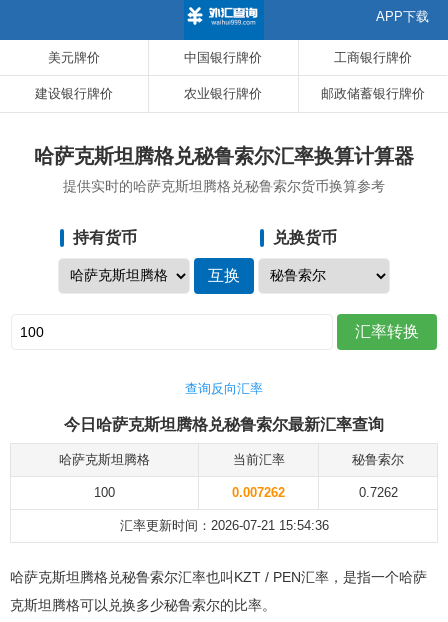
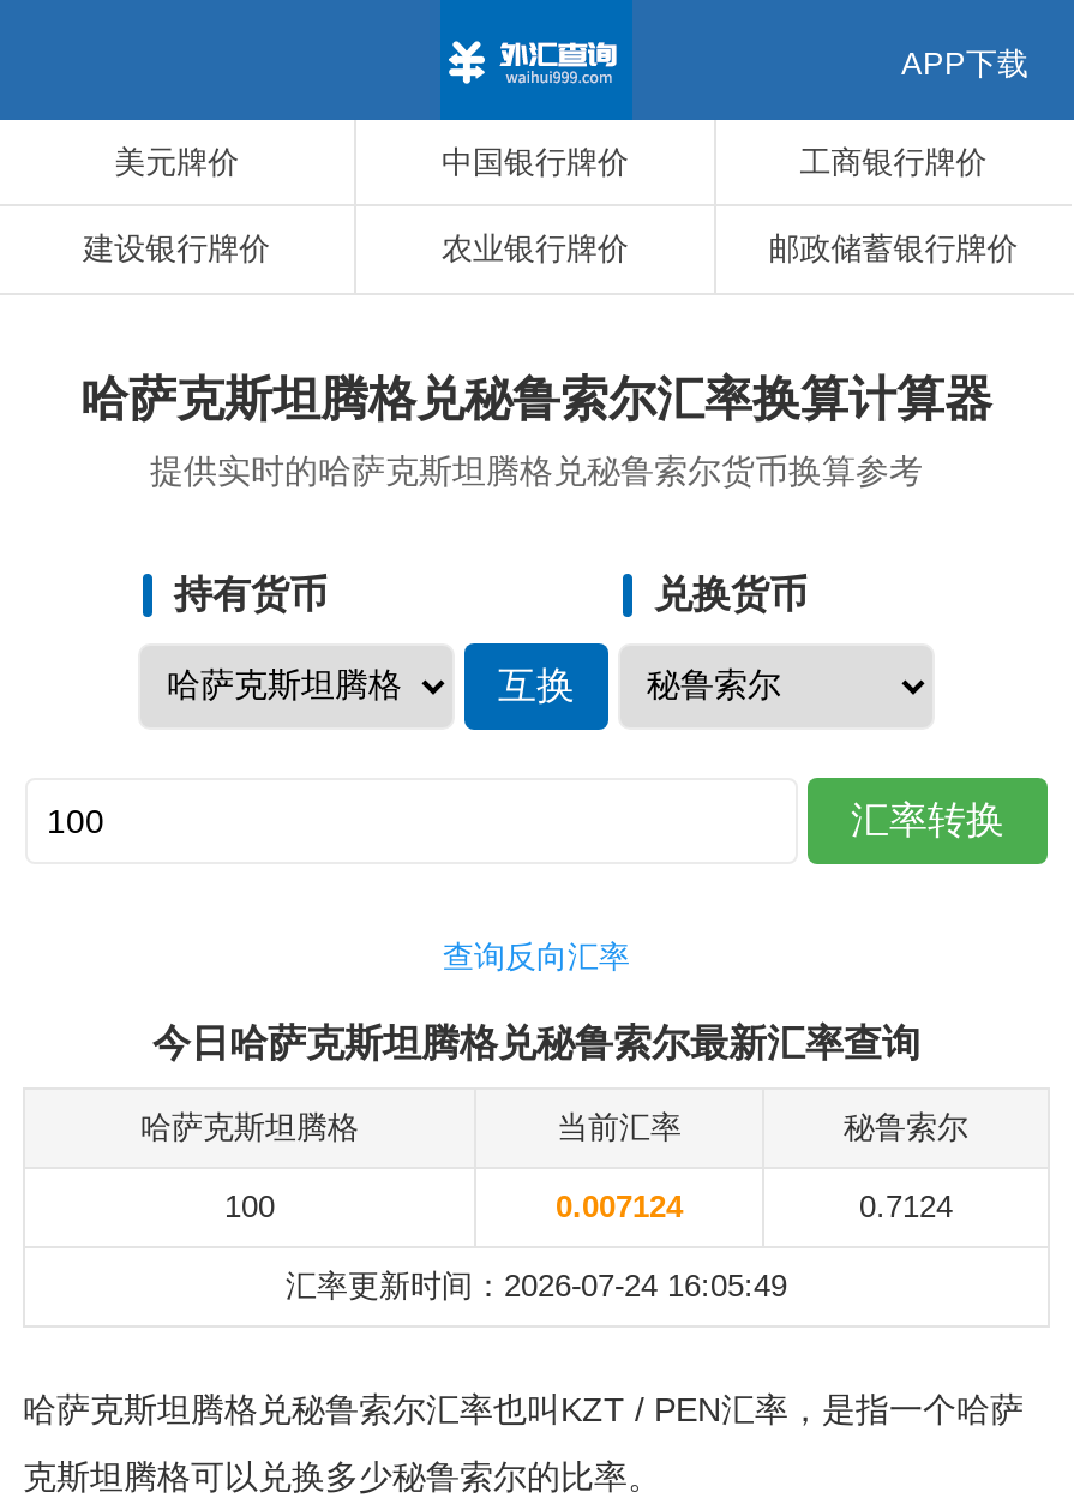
[232,485,285,500] 0.007262 -> [556,1188,683,1224] 0.007124
[358,485,397,500] 0.7262 -> [859,1188,953,1224] 0.7124
[119,518,328,533] 汇率更新时间：2026-07-21 15:54:36 -> [286,1268,787,1304] 汇率更新时间：2026-07-24 16:05:49

